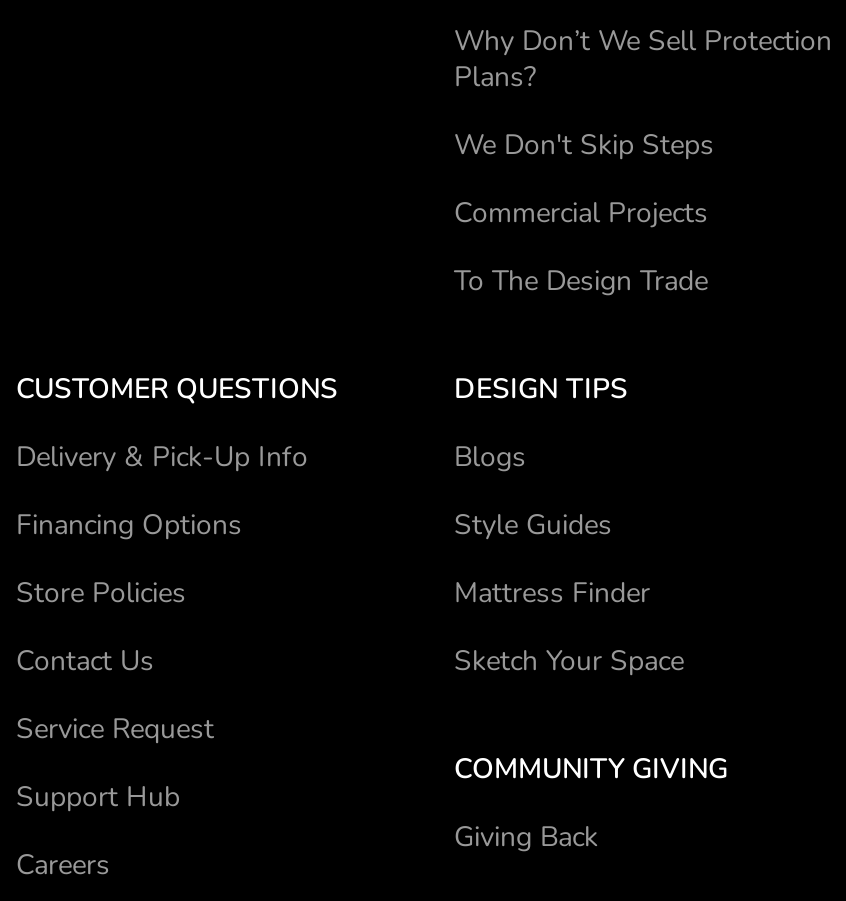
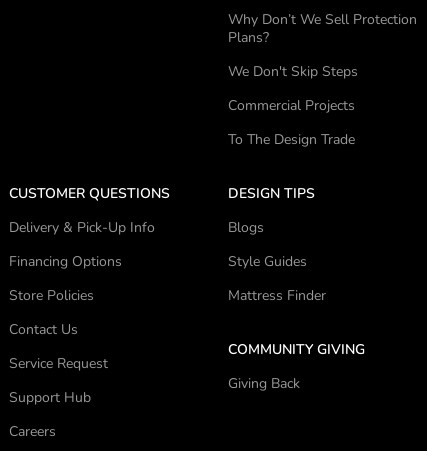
[454,642,684,680] Sketch Your Space -> none
moved [454,750,728,856] -> [228,340,365,393]: COMMUNITY GIVING | Giving Back

